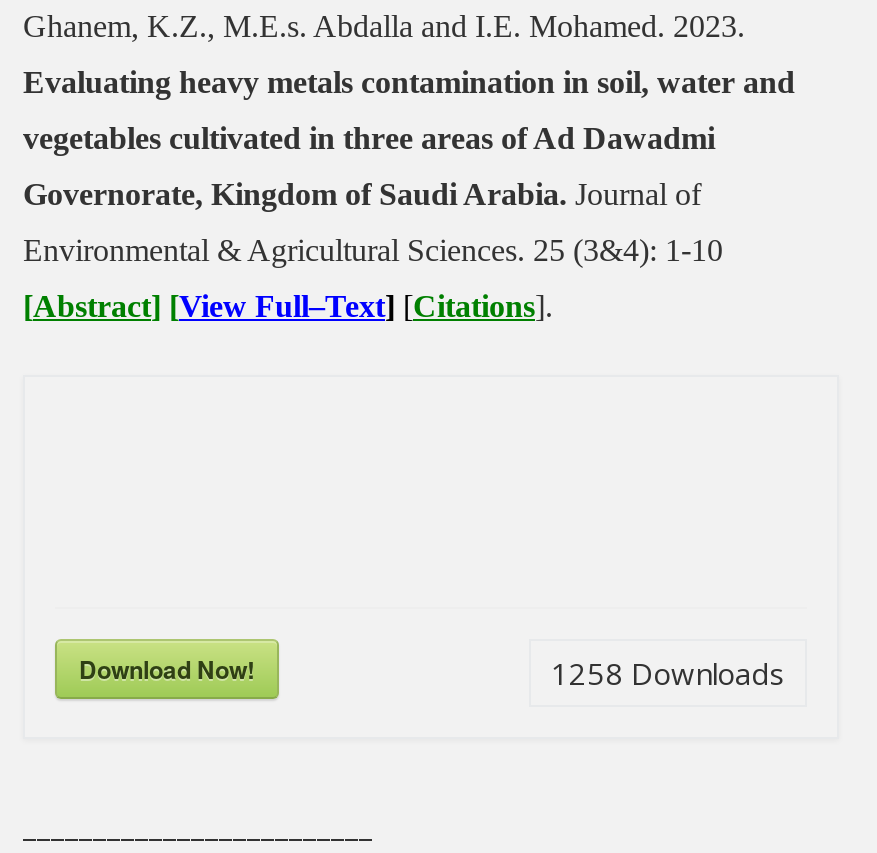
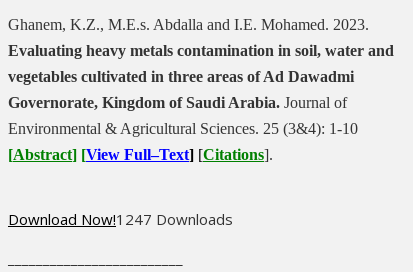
[79,650,785,692] Download Now! | 1258 Downloads -> [8,209,233,229] Download Now!1247 Downloads

